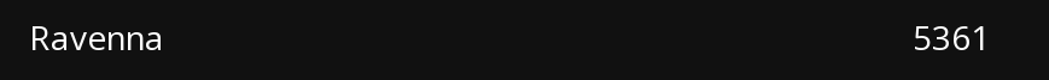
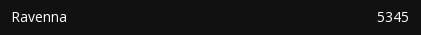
[913,15,990,60] 5361 -> [377,7,409,26] 5345

